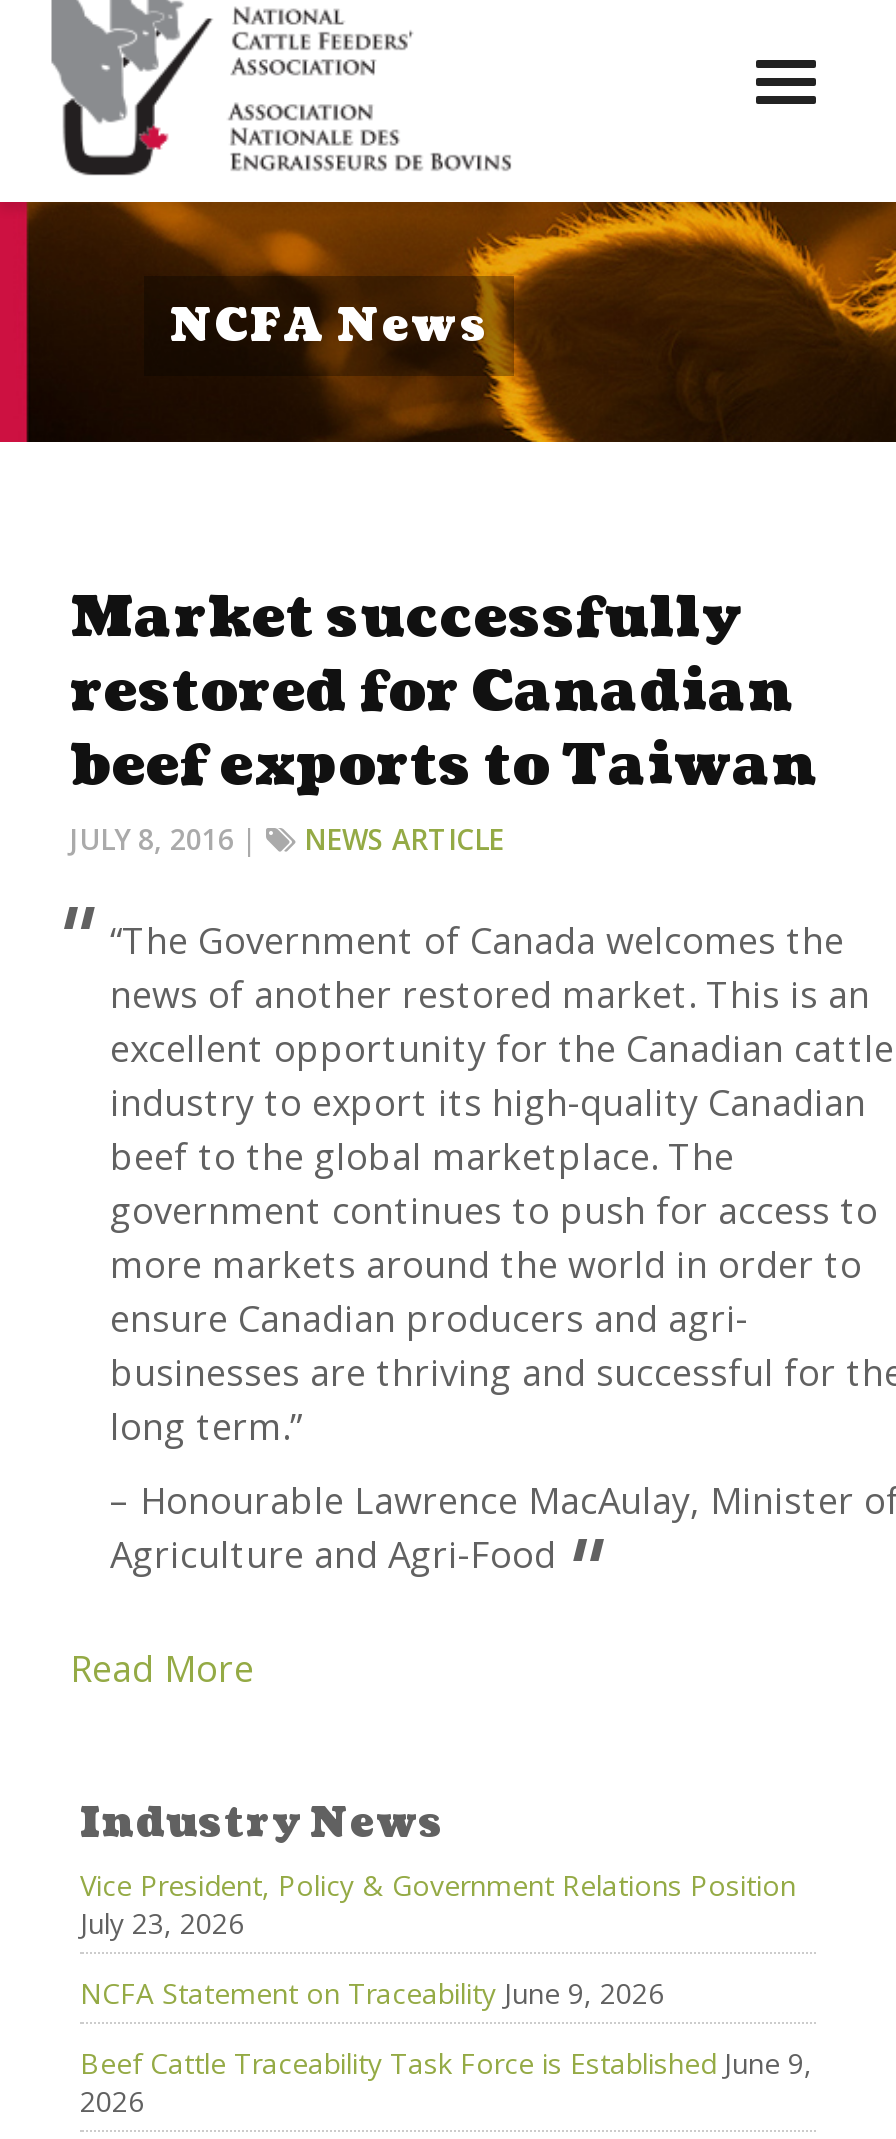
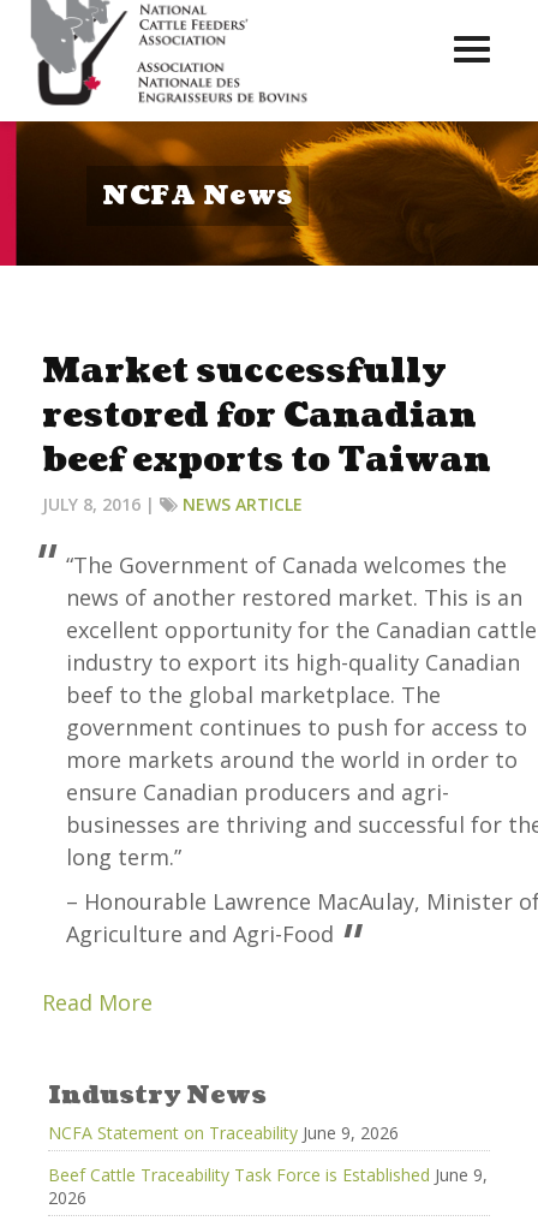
[80,1865,796,1941] Vice President, Policy & Government Relations Position | July 23, 2026 -> none

